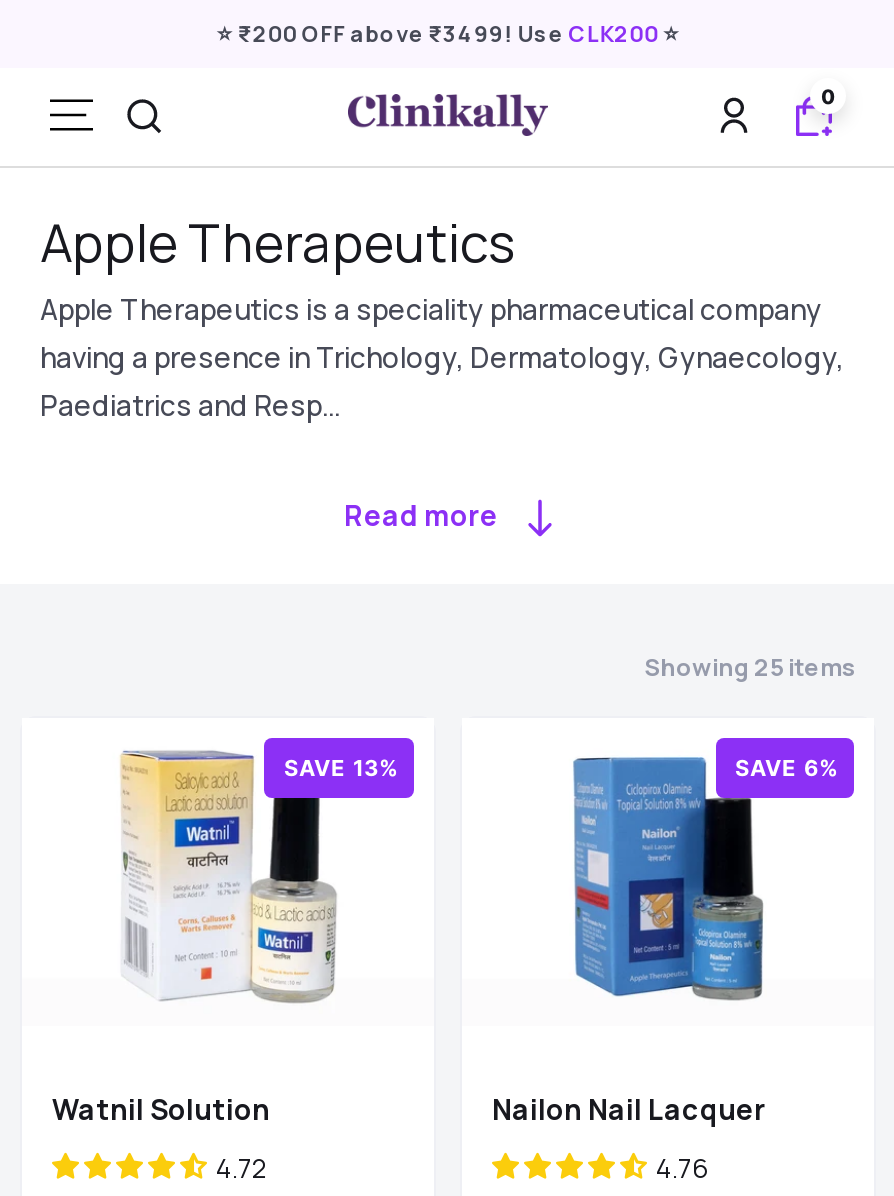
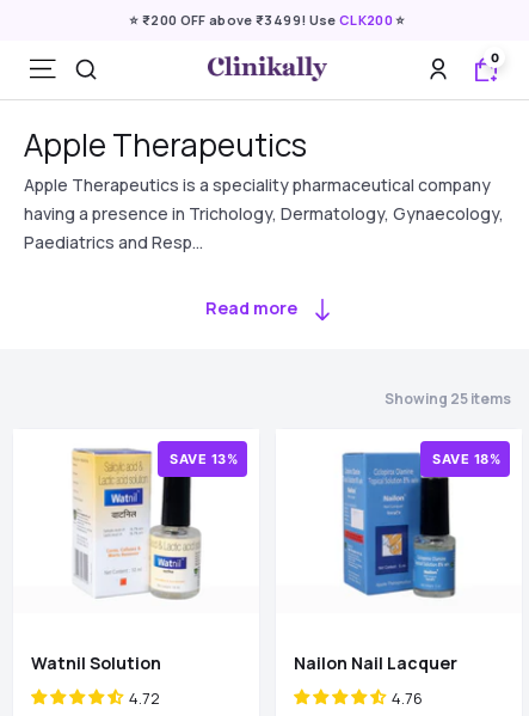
[735,754,838,782] SAVE 6% -> [432,451,500,467] SAVE 18%

